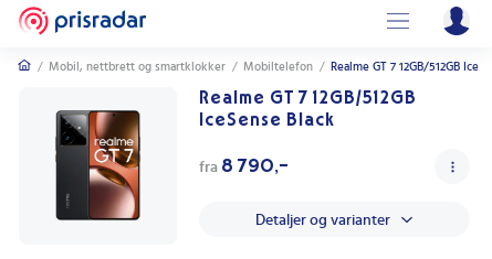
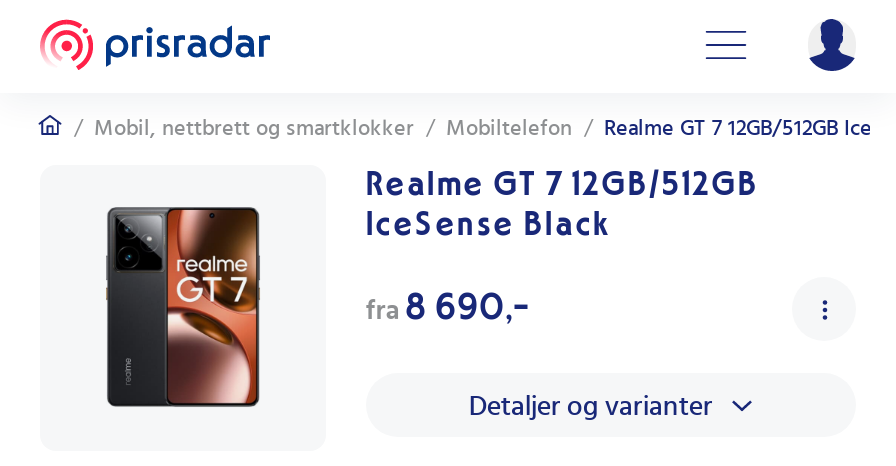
[199,156,288,176] fra 8 790,- -> [366,290,532,326] fra 8 690,-

